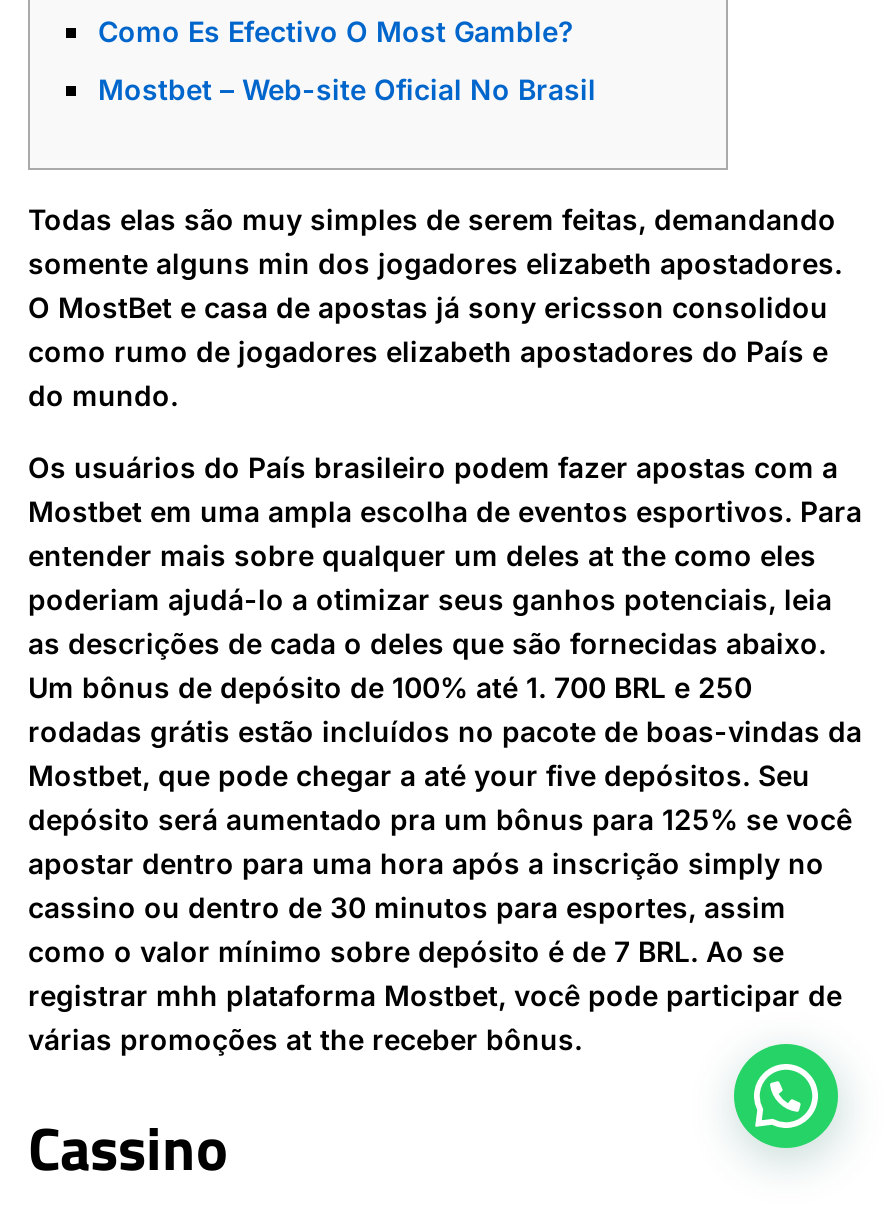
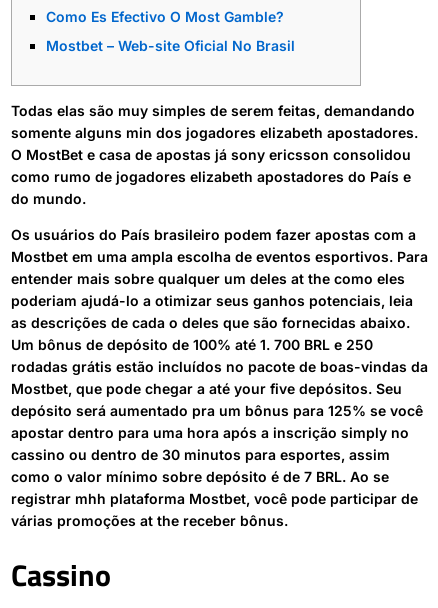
[730,1041,842,1161] [image] -> none

